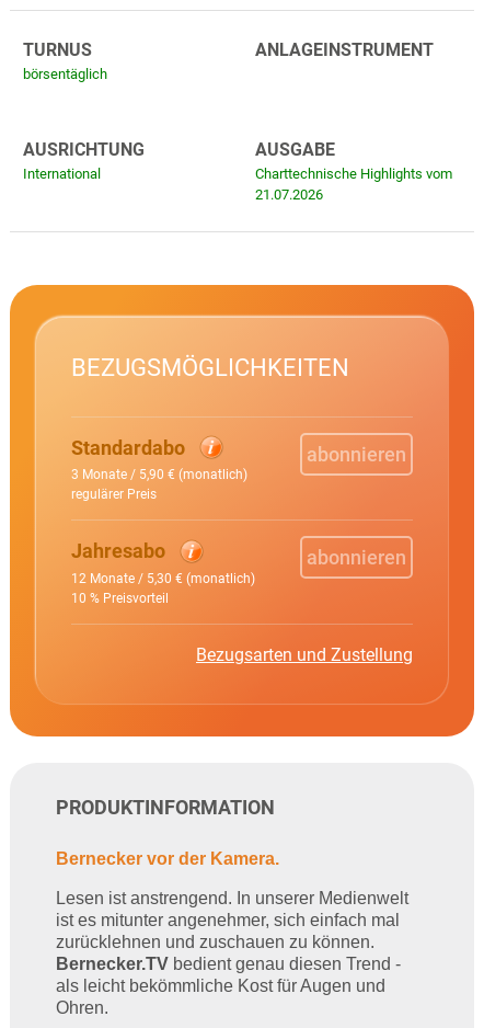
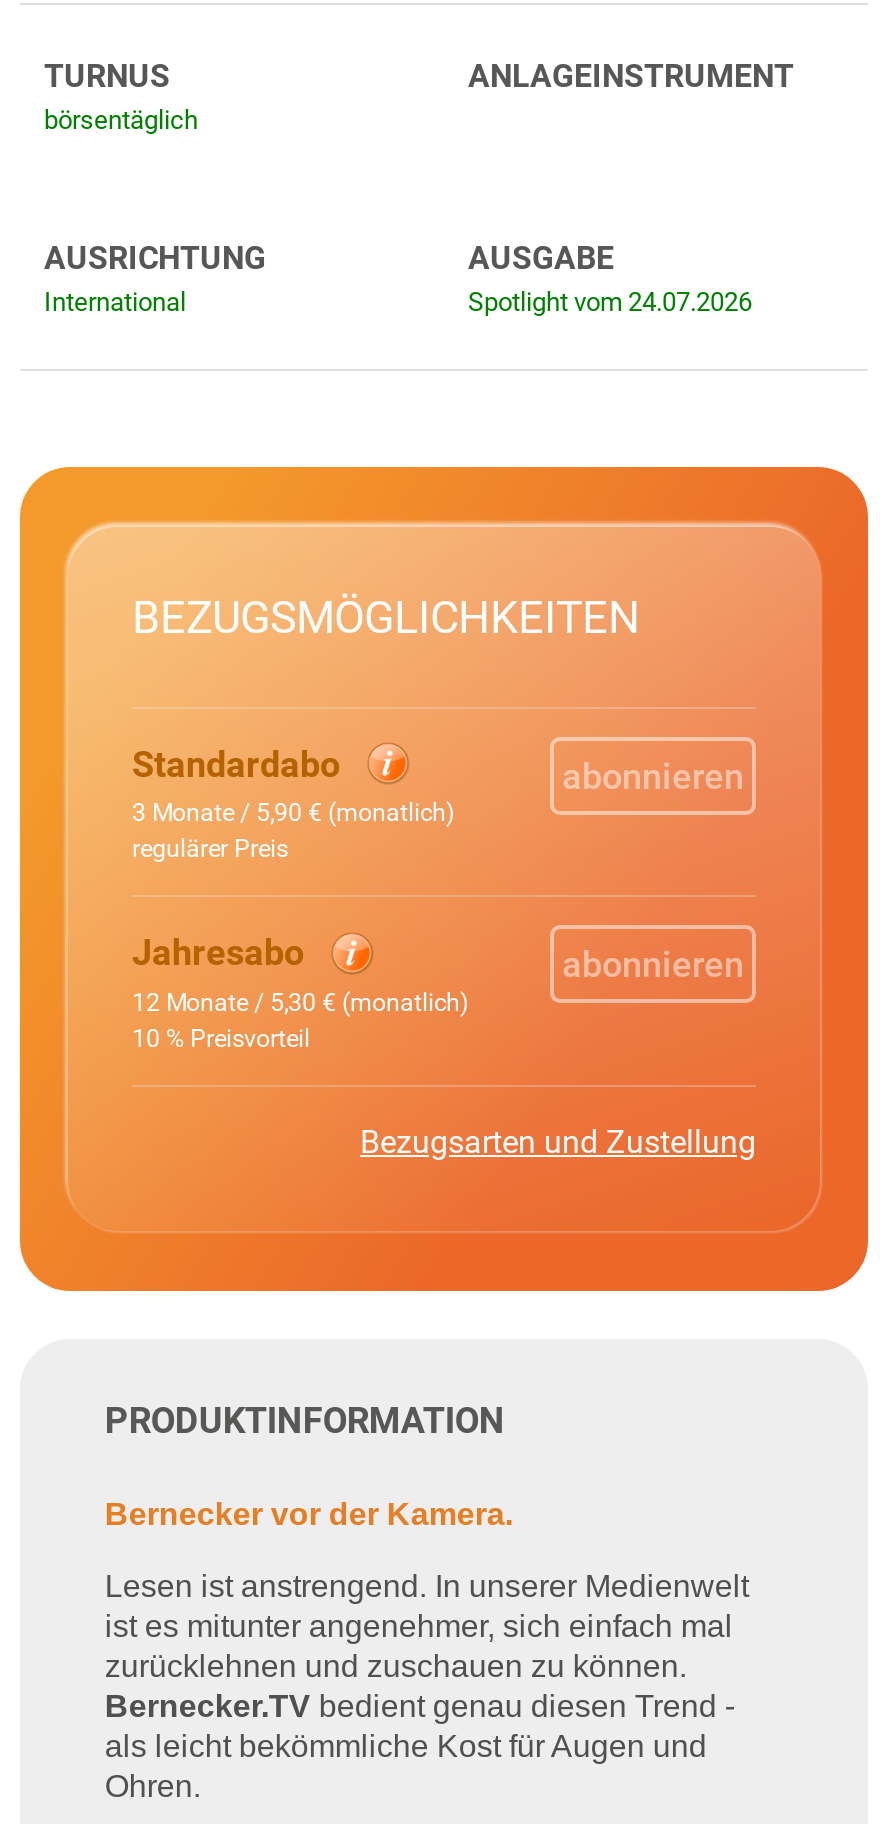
[255,165,452,202] Charttechnische Highlights vom | 21.07.2026 -> [468,286,752,316] Spotlight vom 24.07.2026

